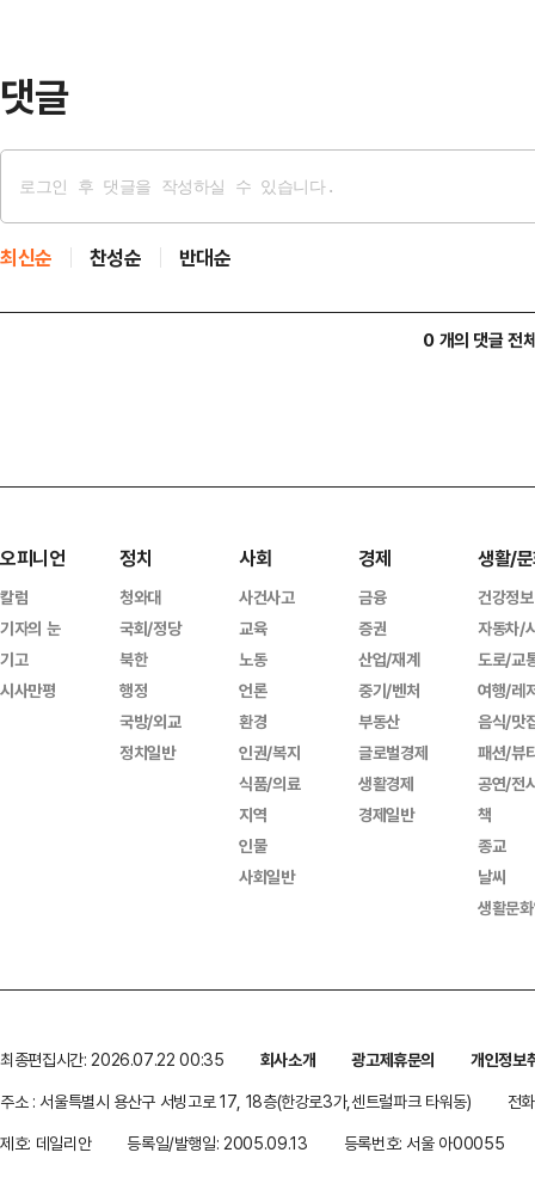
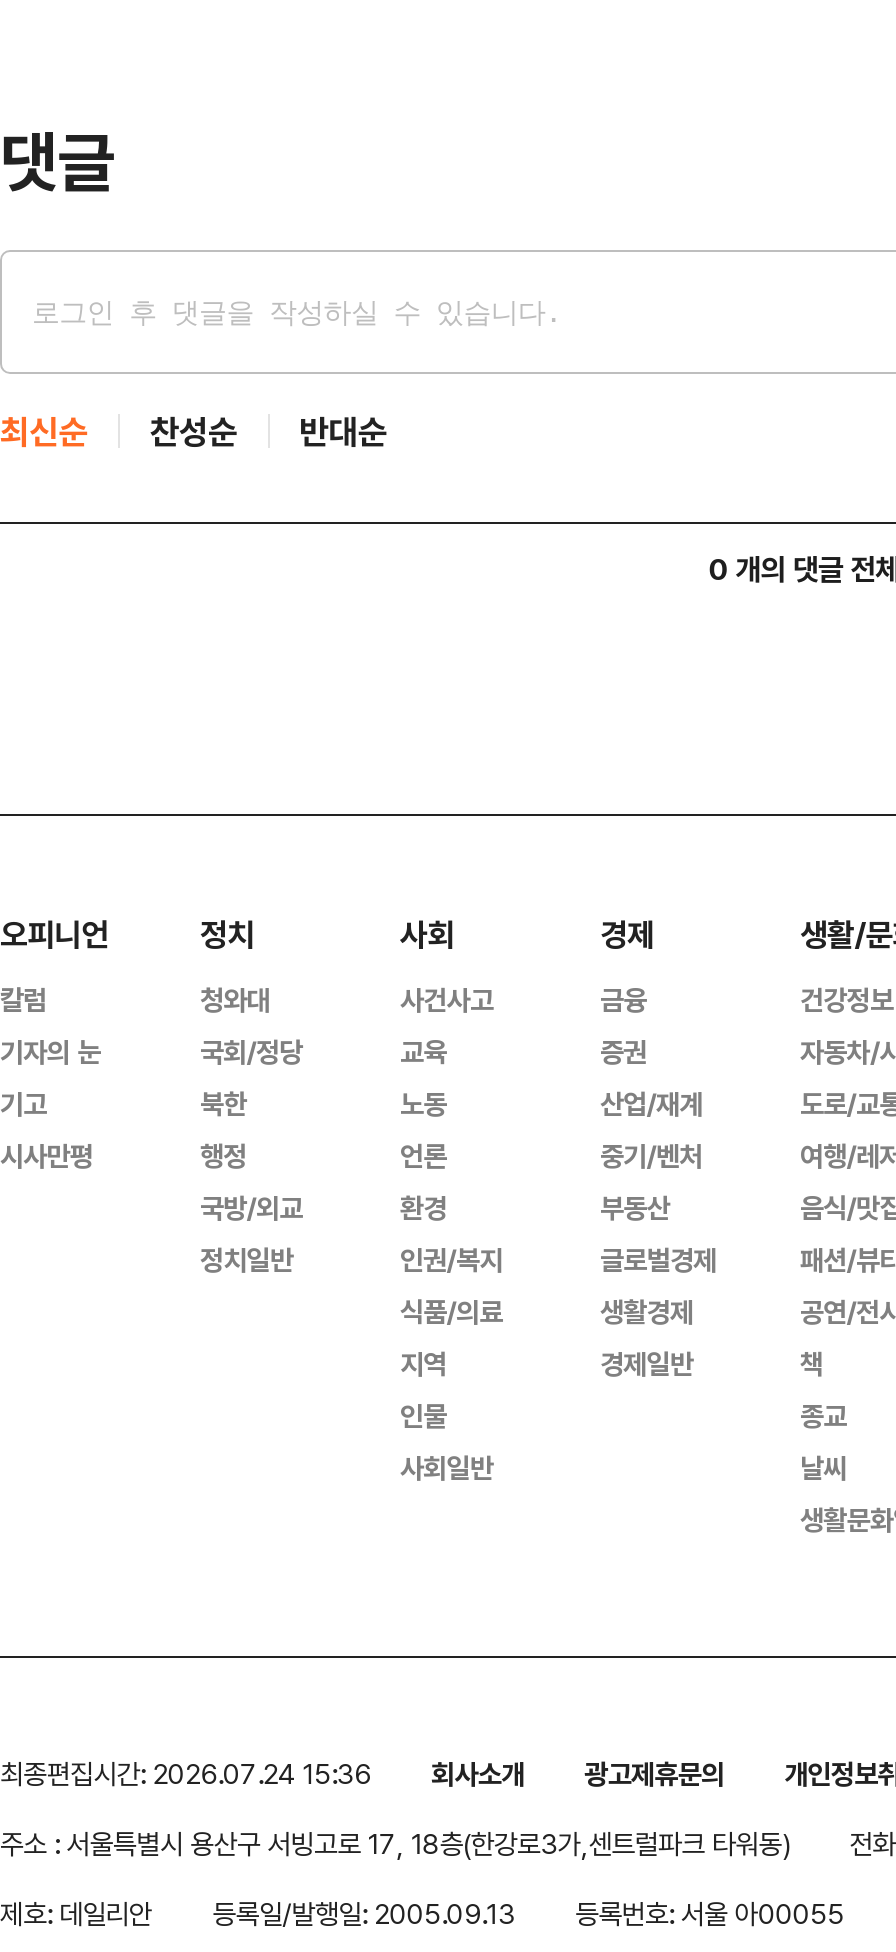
[0,1048,224,1071] 최종편집시간: 2026.07.22 00:35 -> [0,1754,371,1792] 최종편집시간: 2026.07.24 15:36

